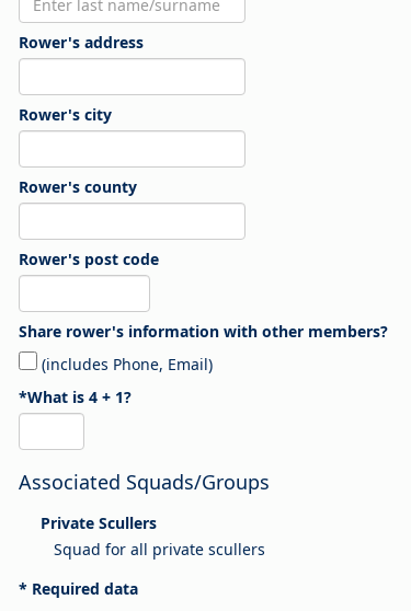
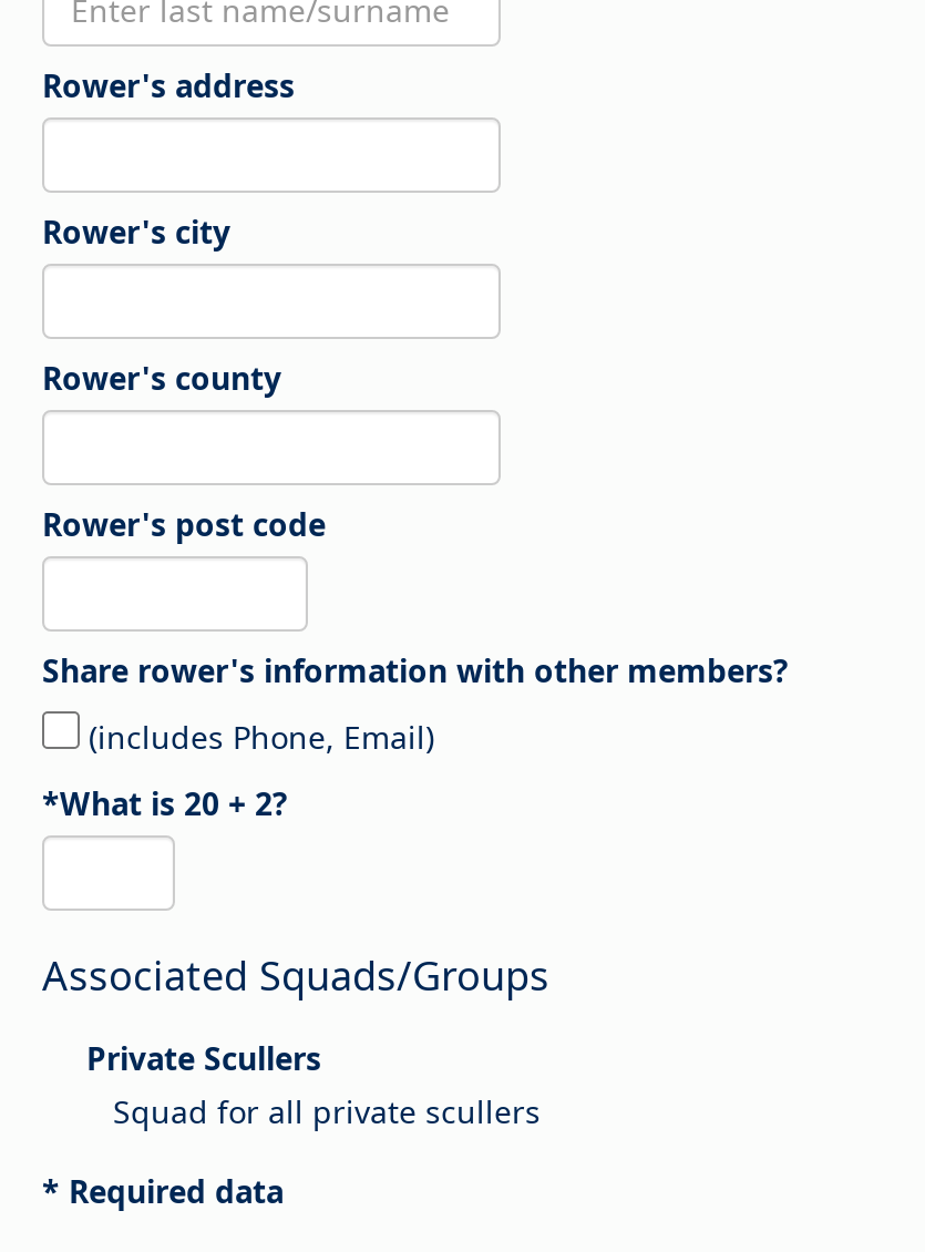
[19,387,132,407] *What is 4 + 1? -> [42,782,288,824] *What is 20 + 2?

